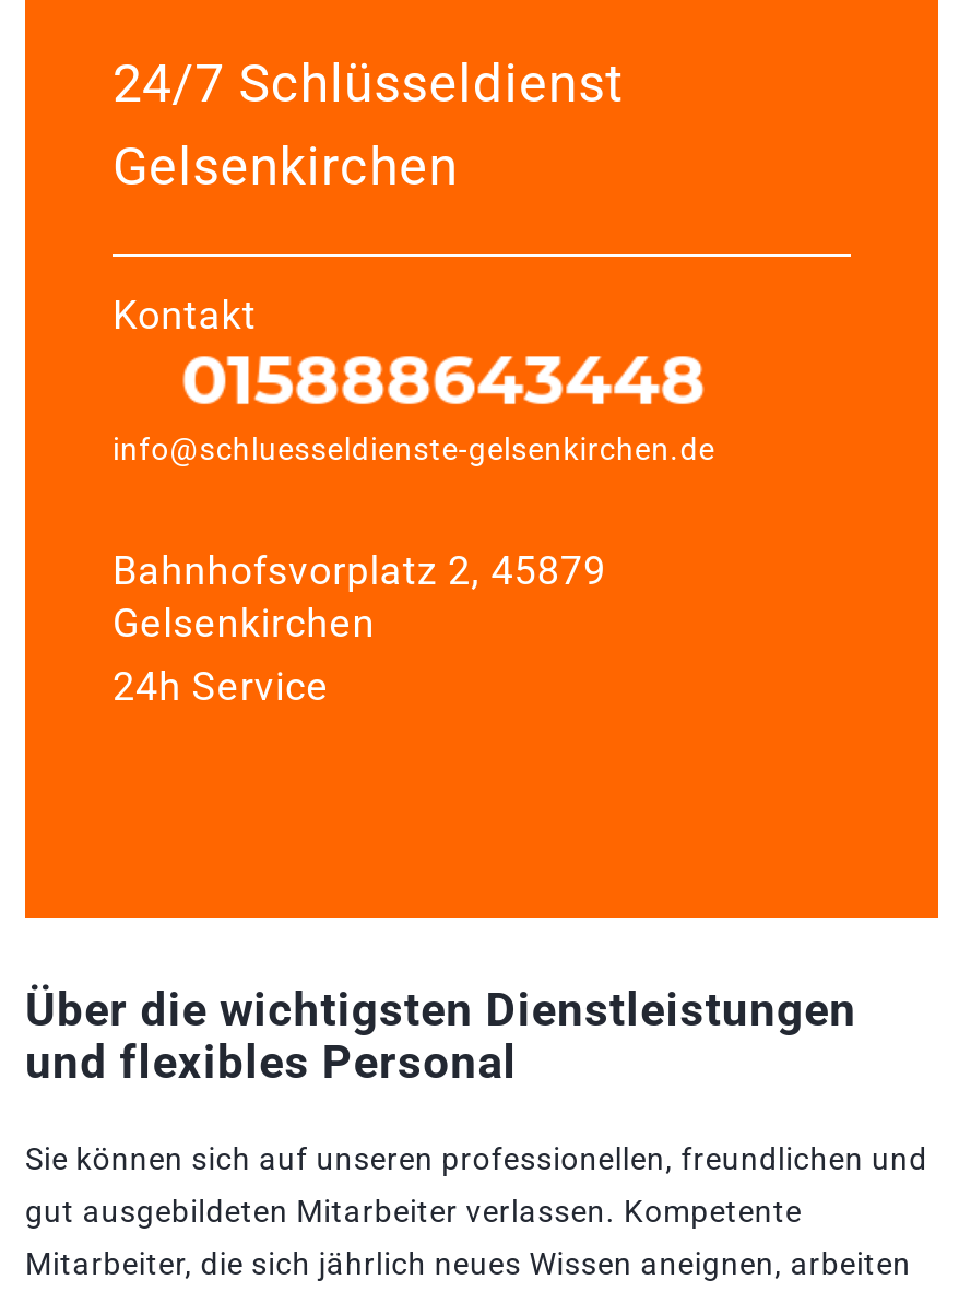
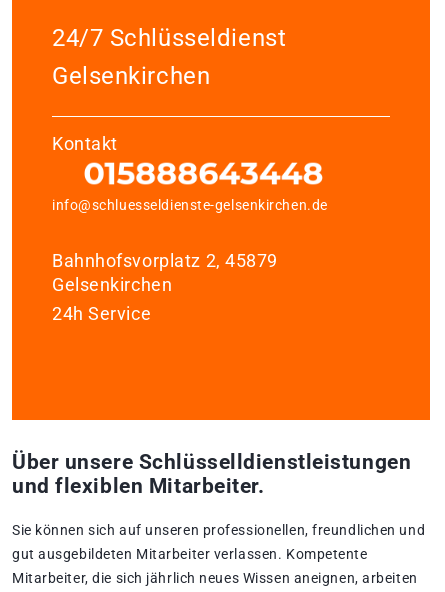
[25,984,857,1089] Über die wichtigsten Dienstleistungen | und flexibles Personal -> [12,450,411,498] Über unsere Schlüsselldienstleistungen | und flexiblen Mitarbeiter.

